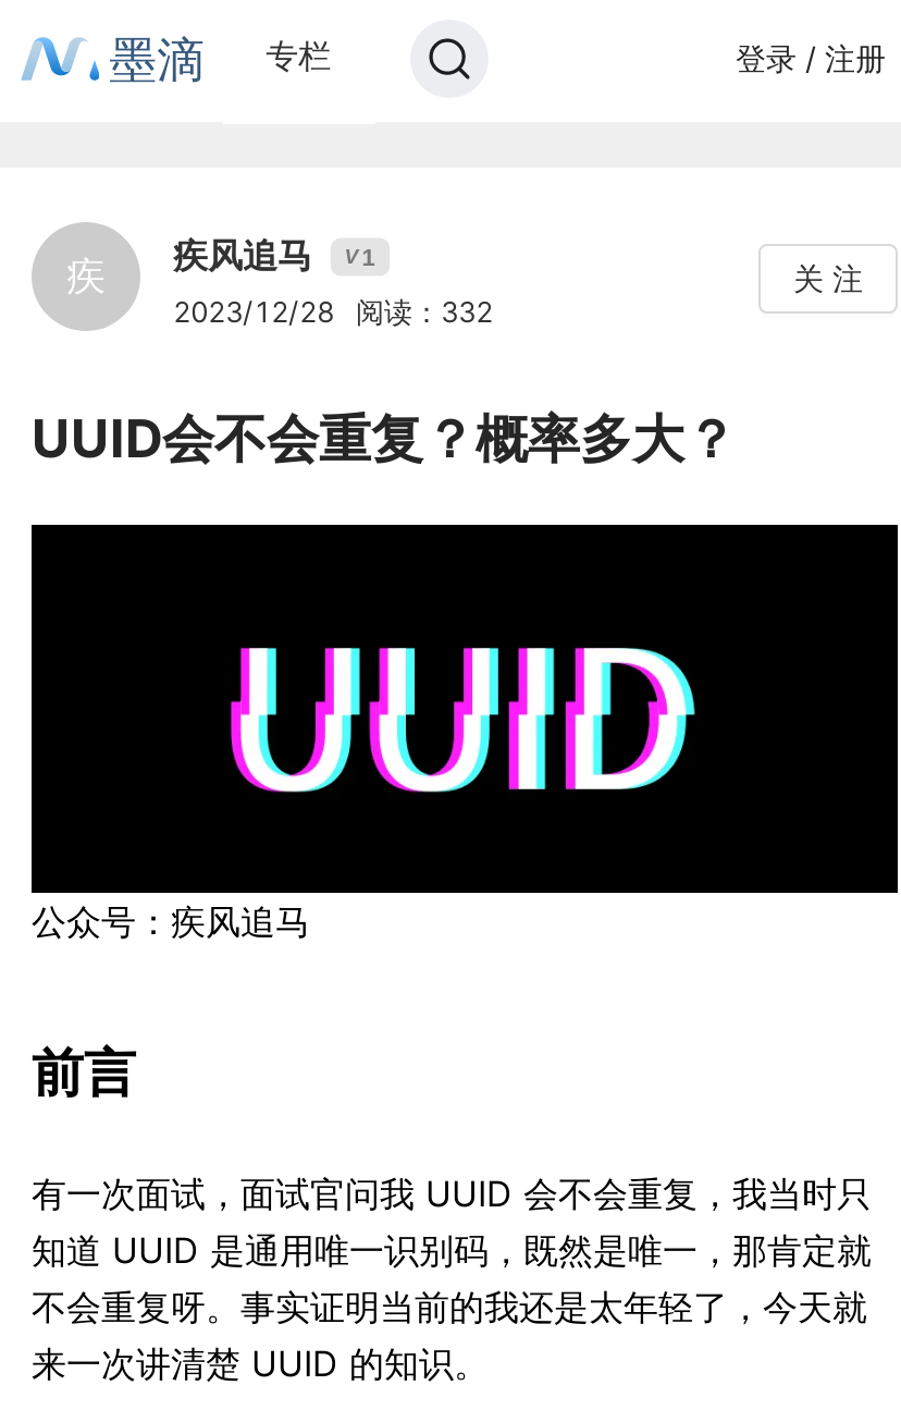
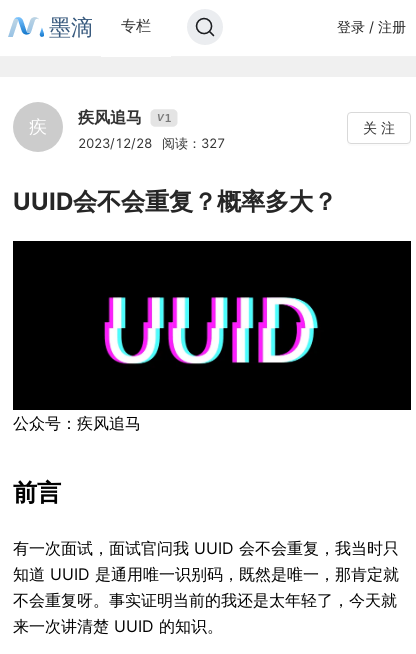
[173,294,493,329] 2023/12/28 阅读：332 -> [78,135,225,151] 2023/12/28 阅读：327

